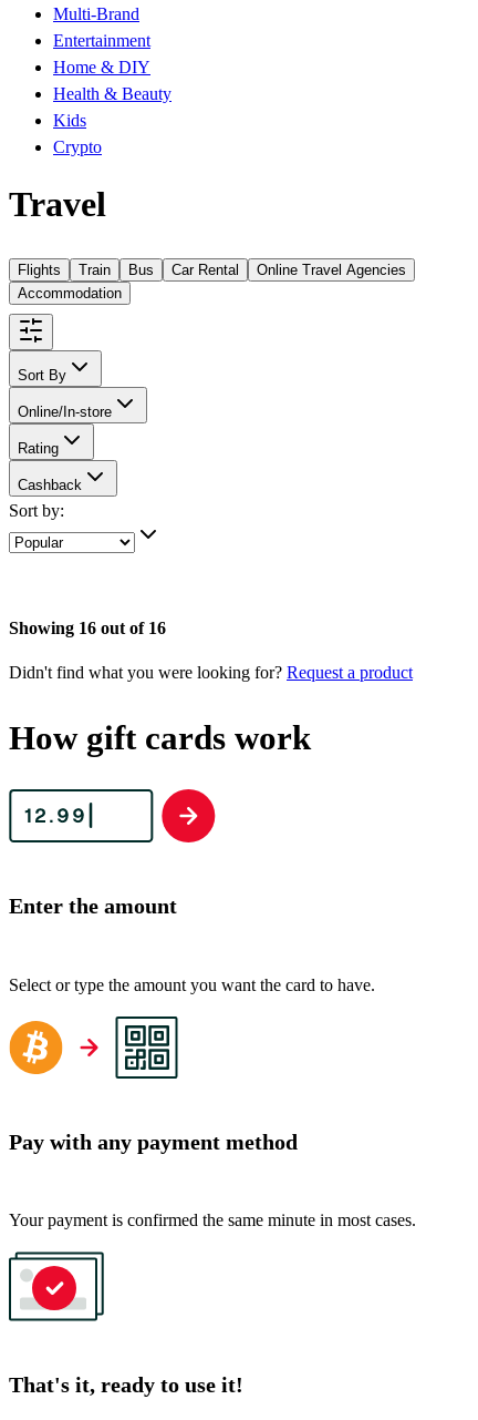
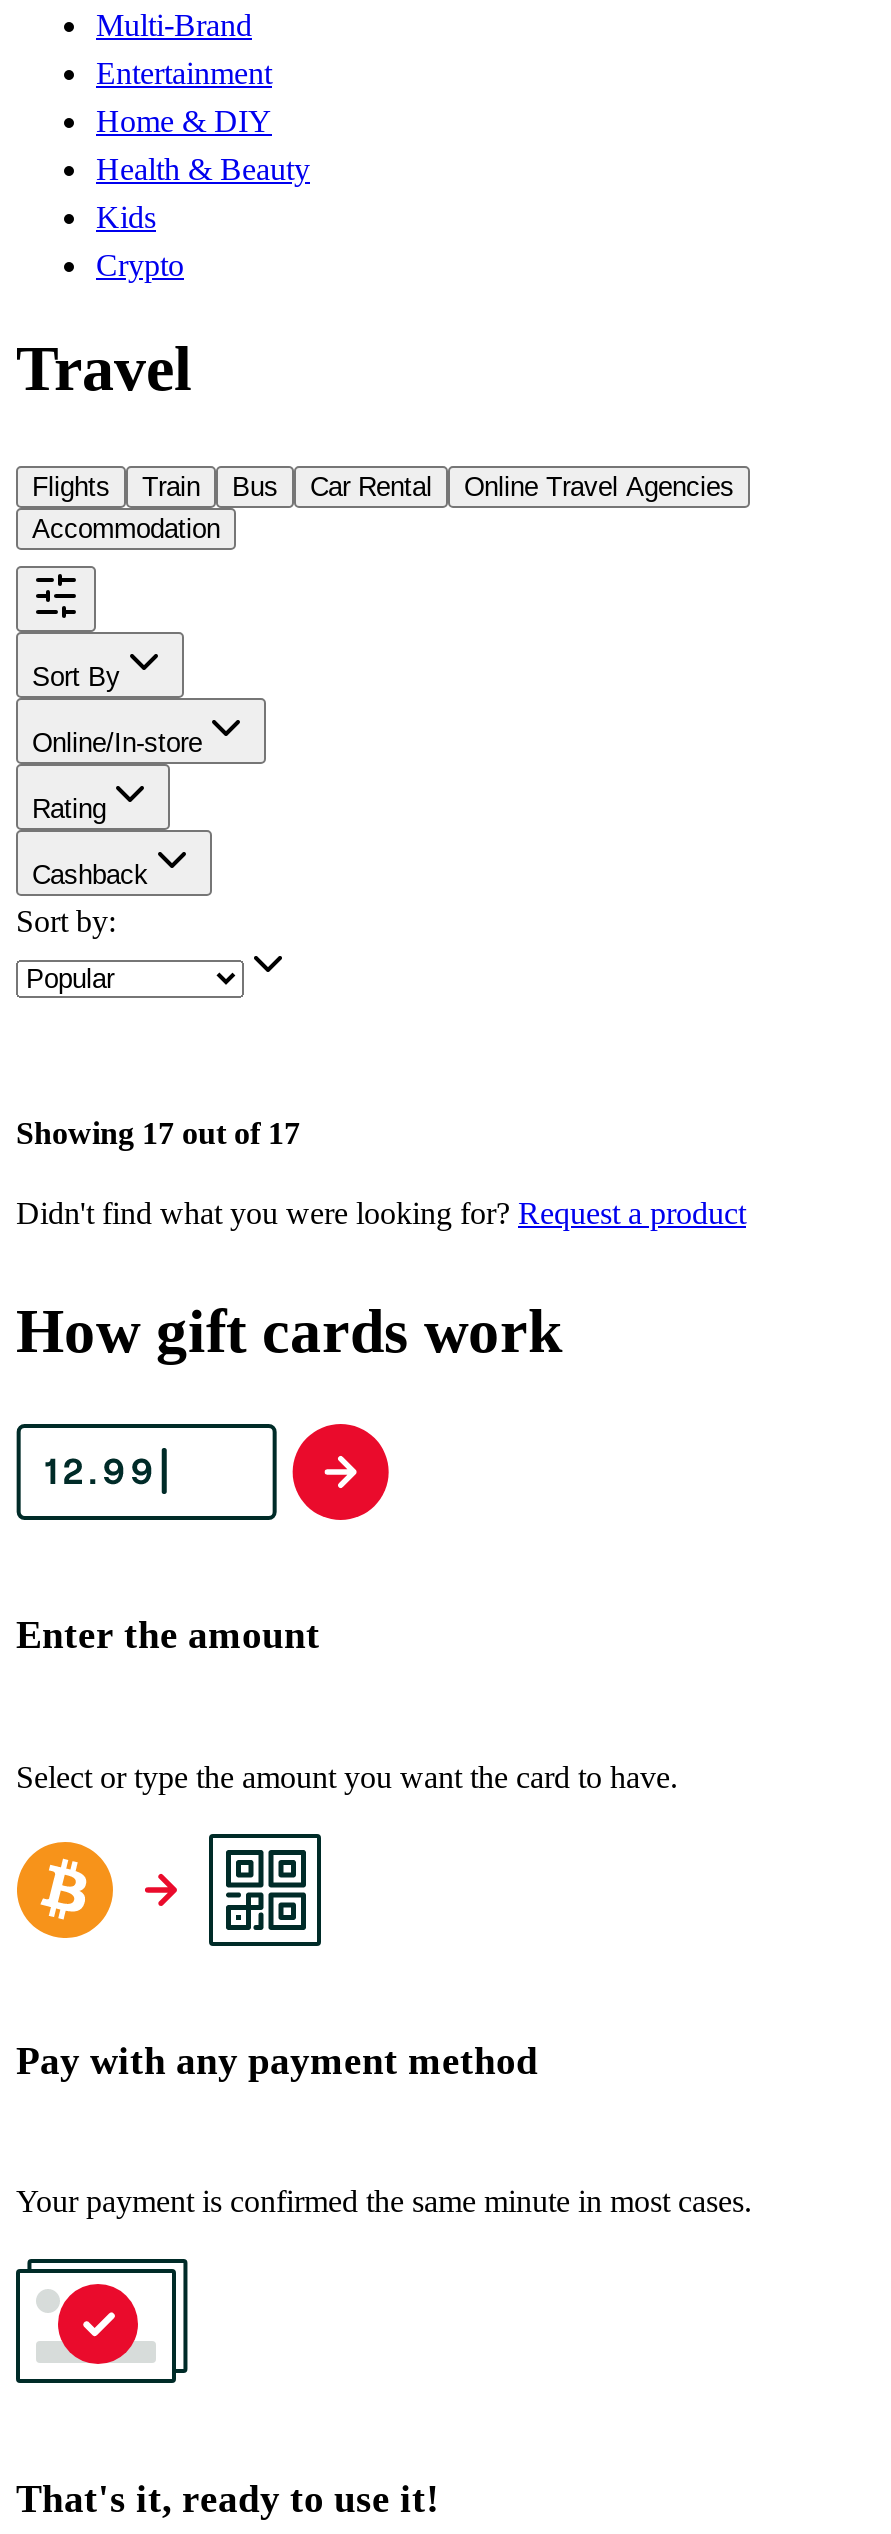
[9,618,166,637] Showing 16 out of 16 -> [16,1116,300,1150] Showing 17 out of 17

